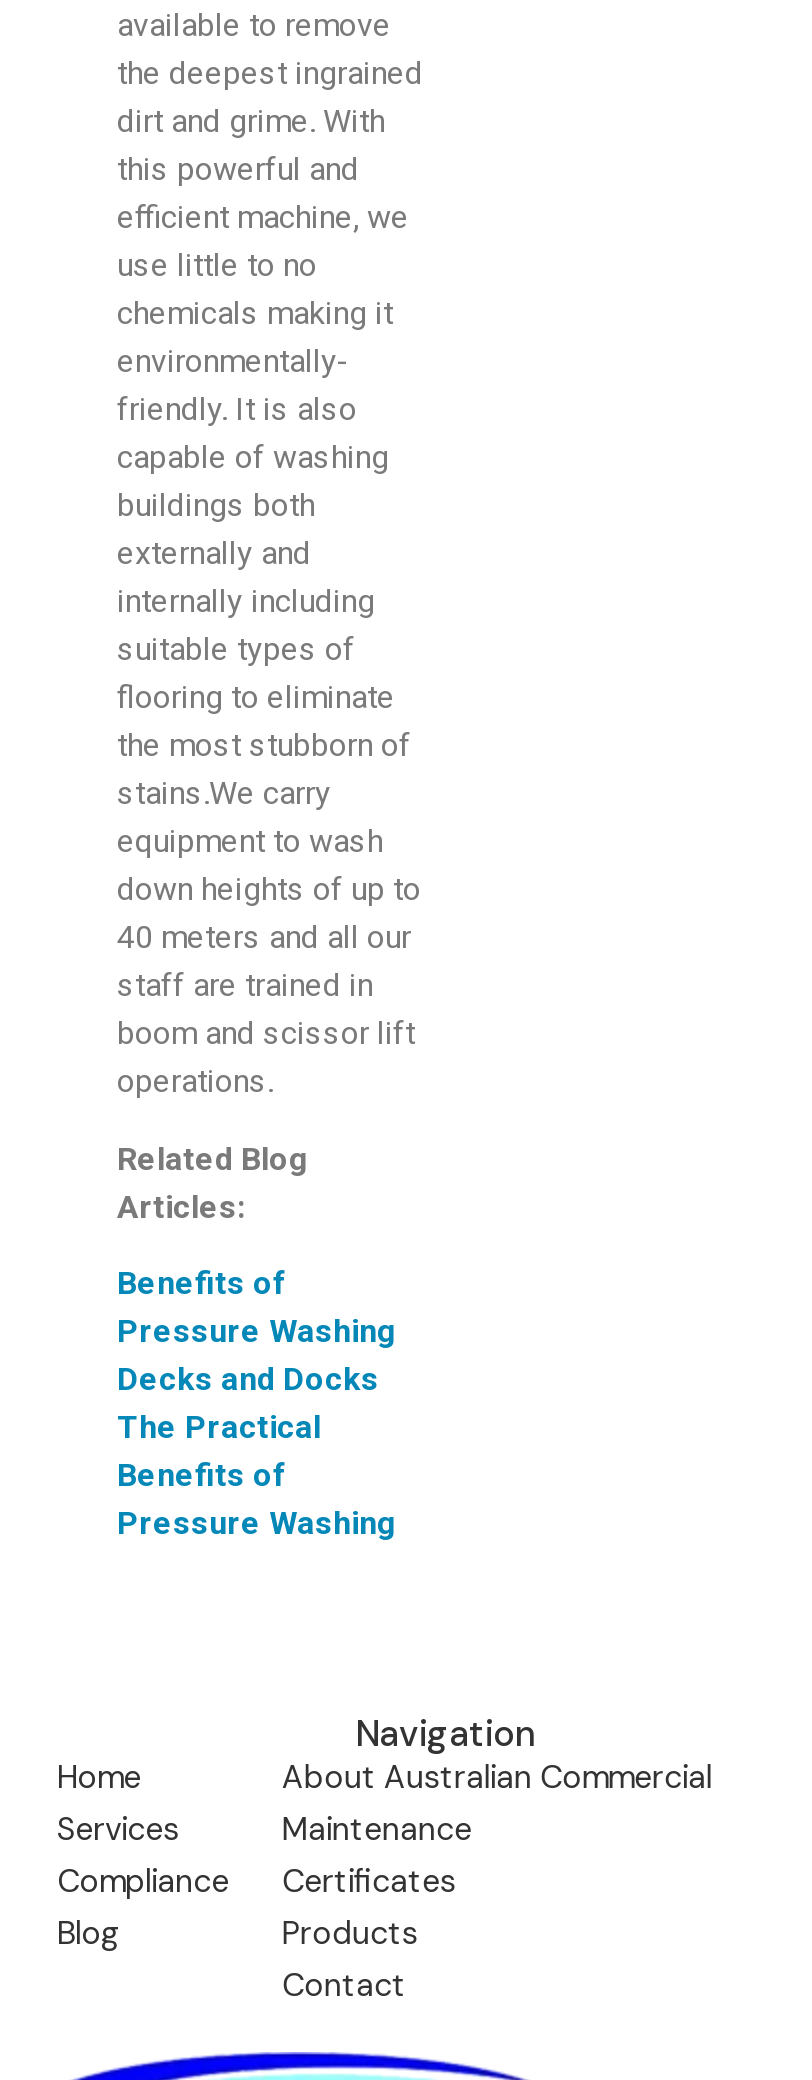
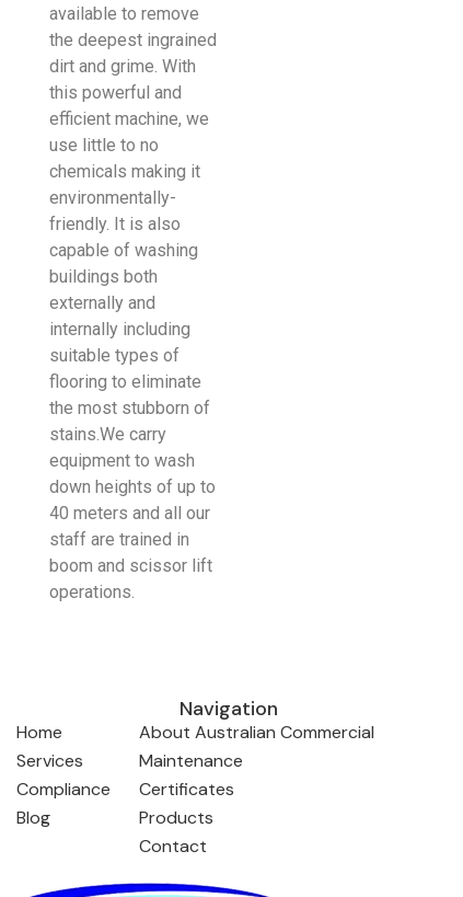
[117,1139,397,1542] Related Blog | Articles: | Benefits of | Pressure Washing | Decks and Docks | The Practical | Benefits of | Pressure Washing -> none

